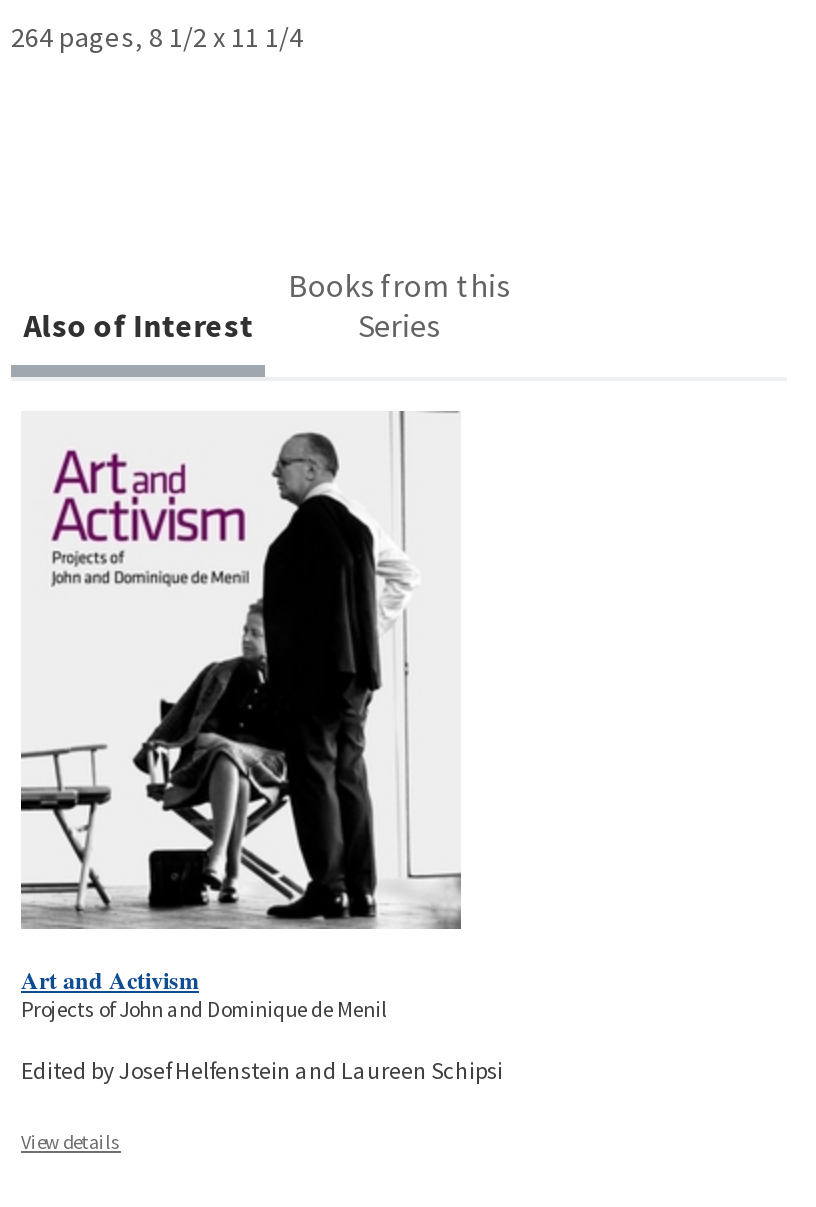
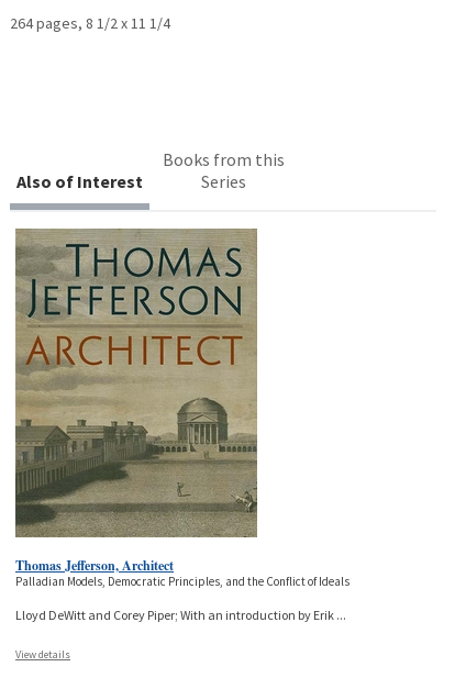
[21,411,461,1023] [image] | Art and Activism | Projects of John and Dominique de Menil -> [14,227,349,589] [image] | Thomas Jefferson, Architect | Palladian Models, Democratic Principles, and the Conflict of Ideals
[21,1055,503,1085] Edited by Josef Helfenstein and Laureen Schipsi -> [15,607,346,623] Lloyd DeWitt and Corey Piper; With an introduction by Erik...

